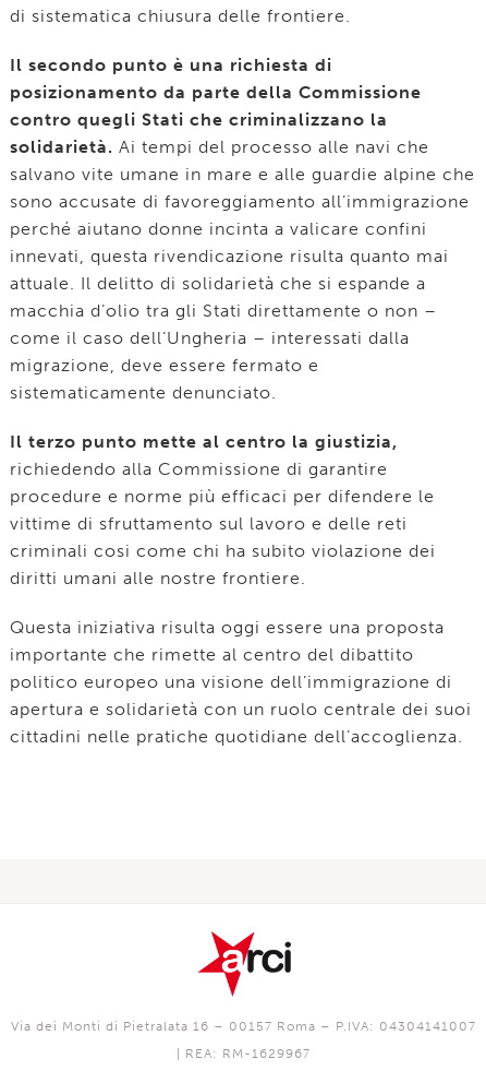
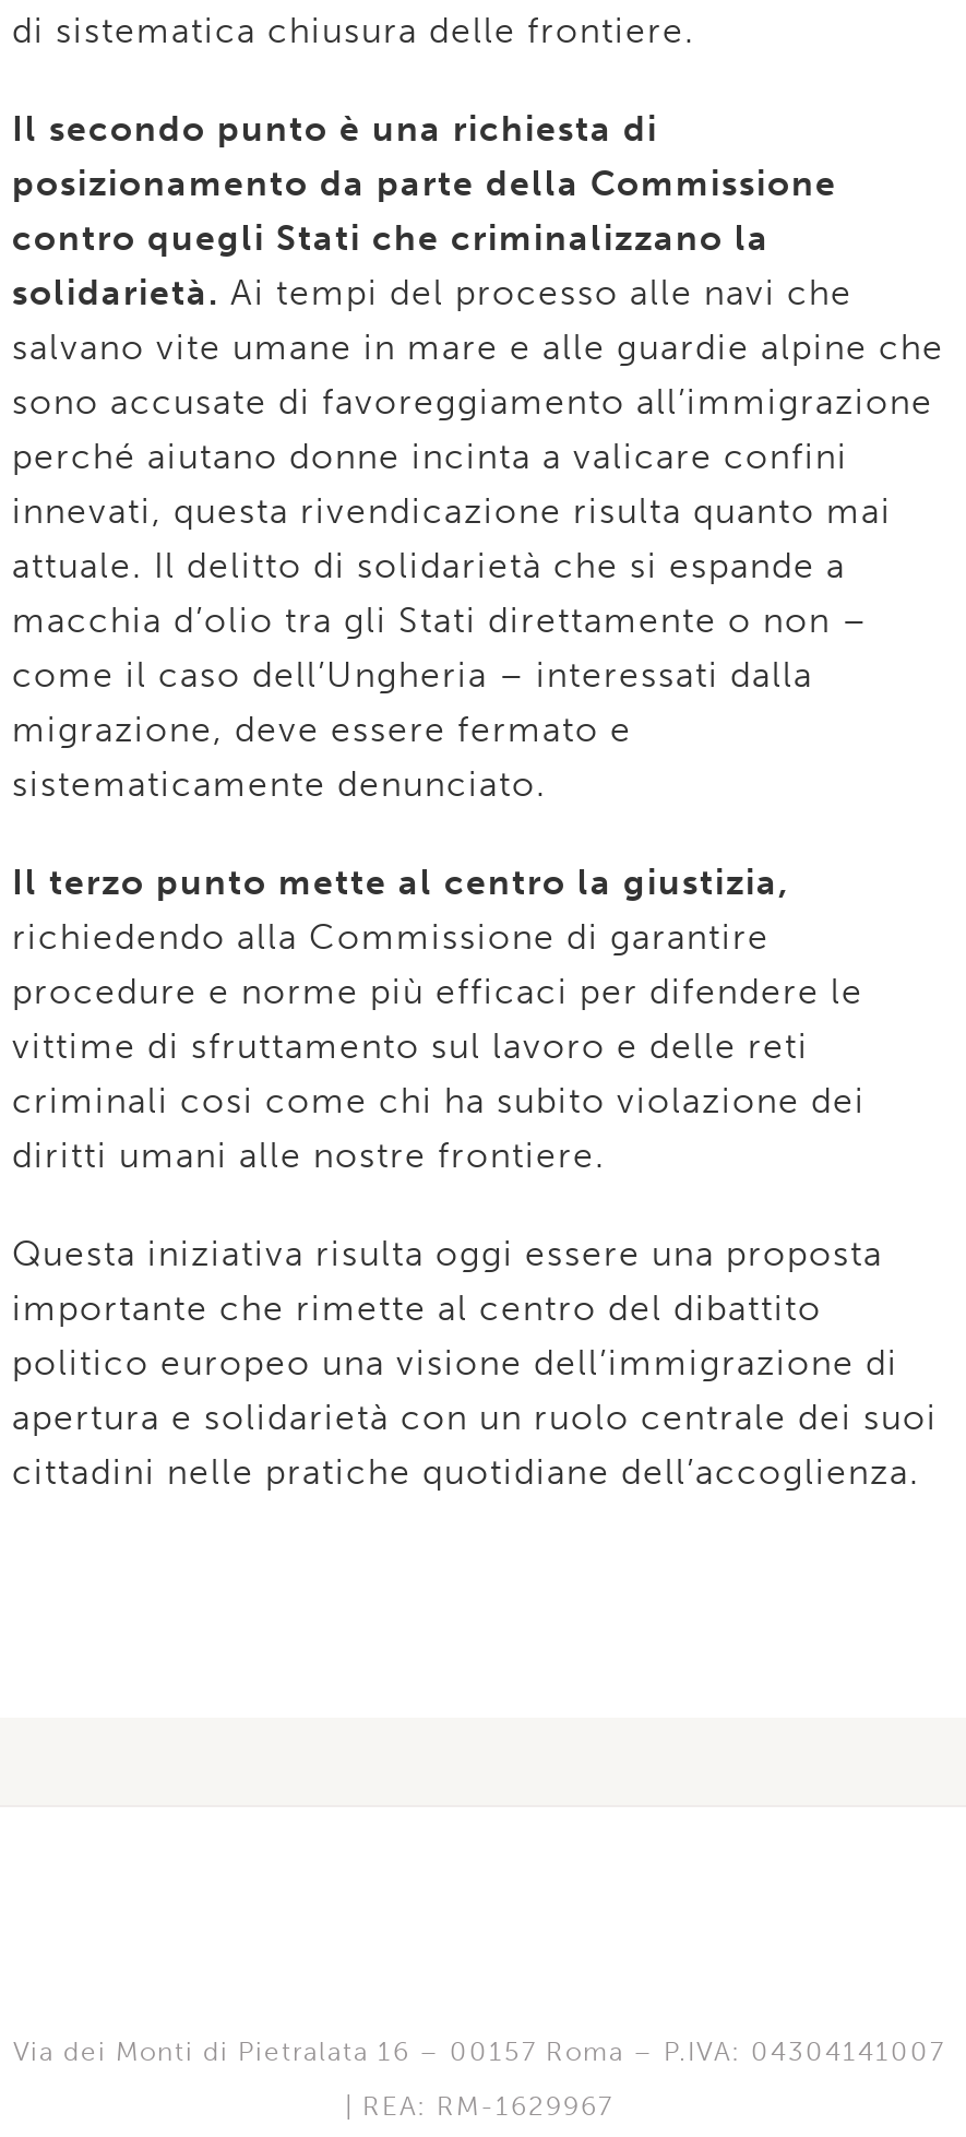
[197,930,292,997] [image] -> none

